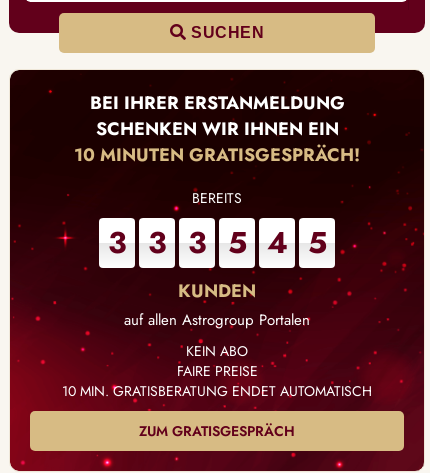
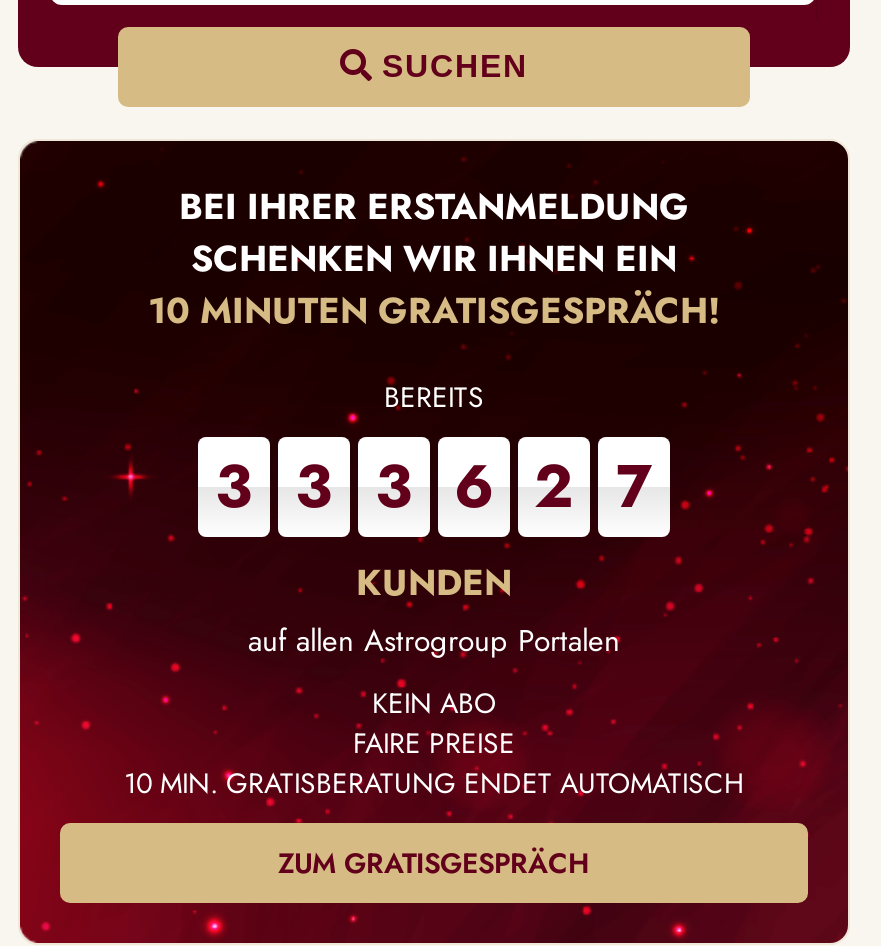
[107,221,326,264] 3 3 3 5 4 5 -> [215,443,652,529] 3 3 3 6 2 7

